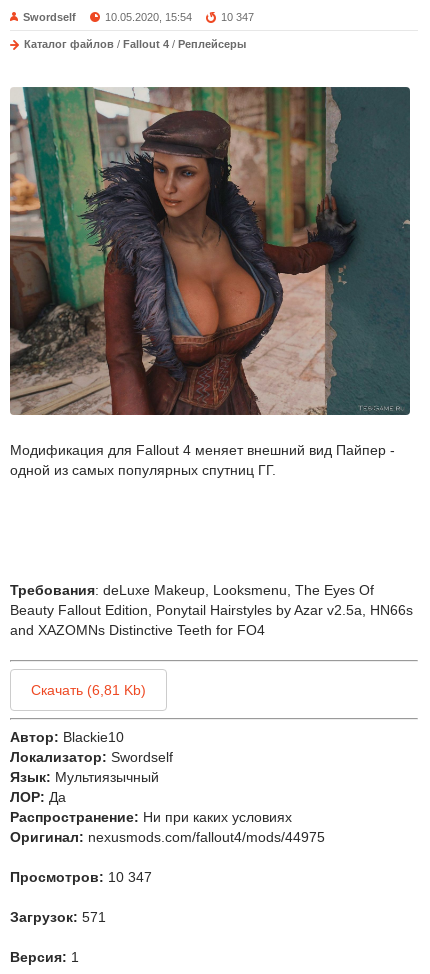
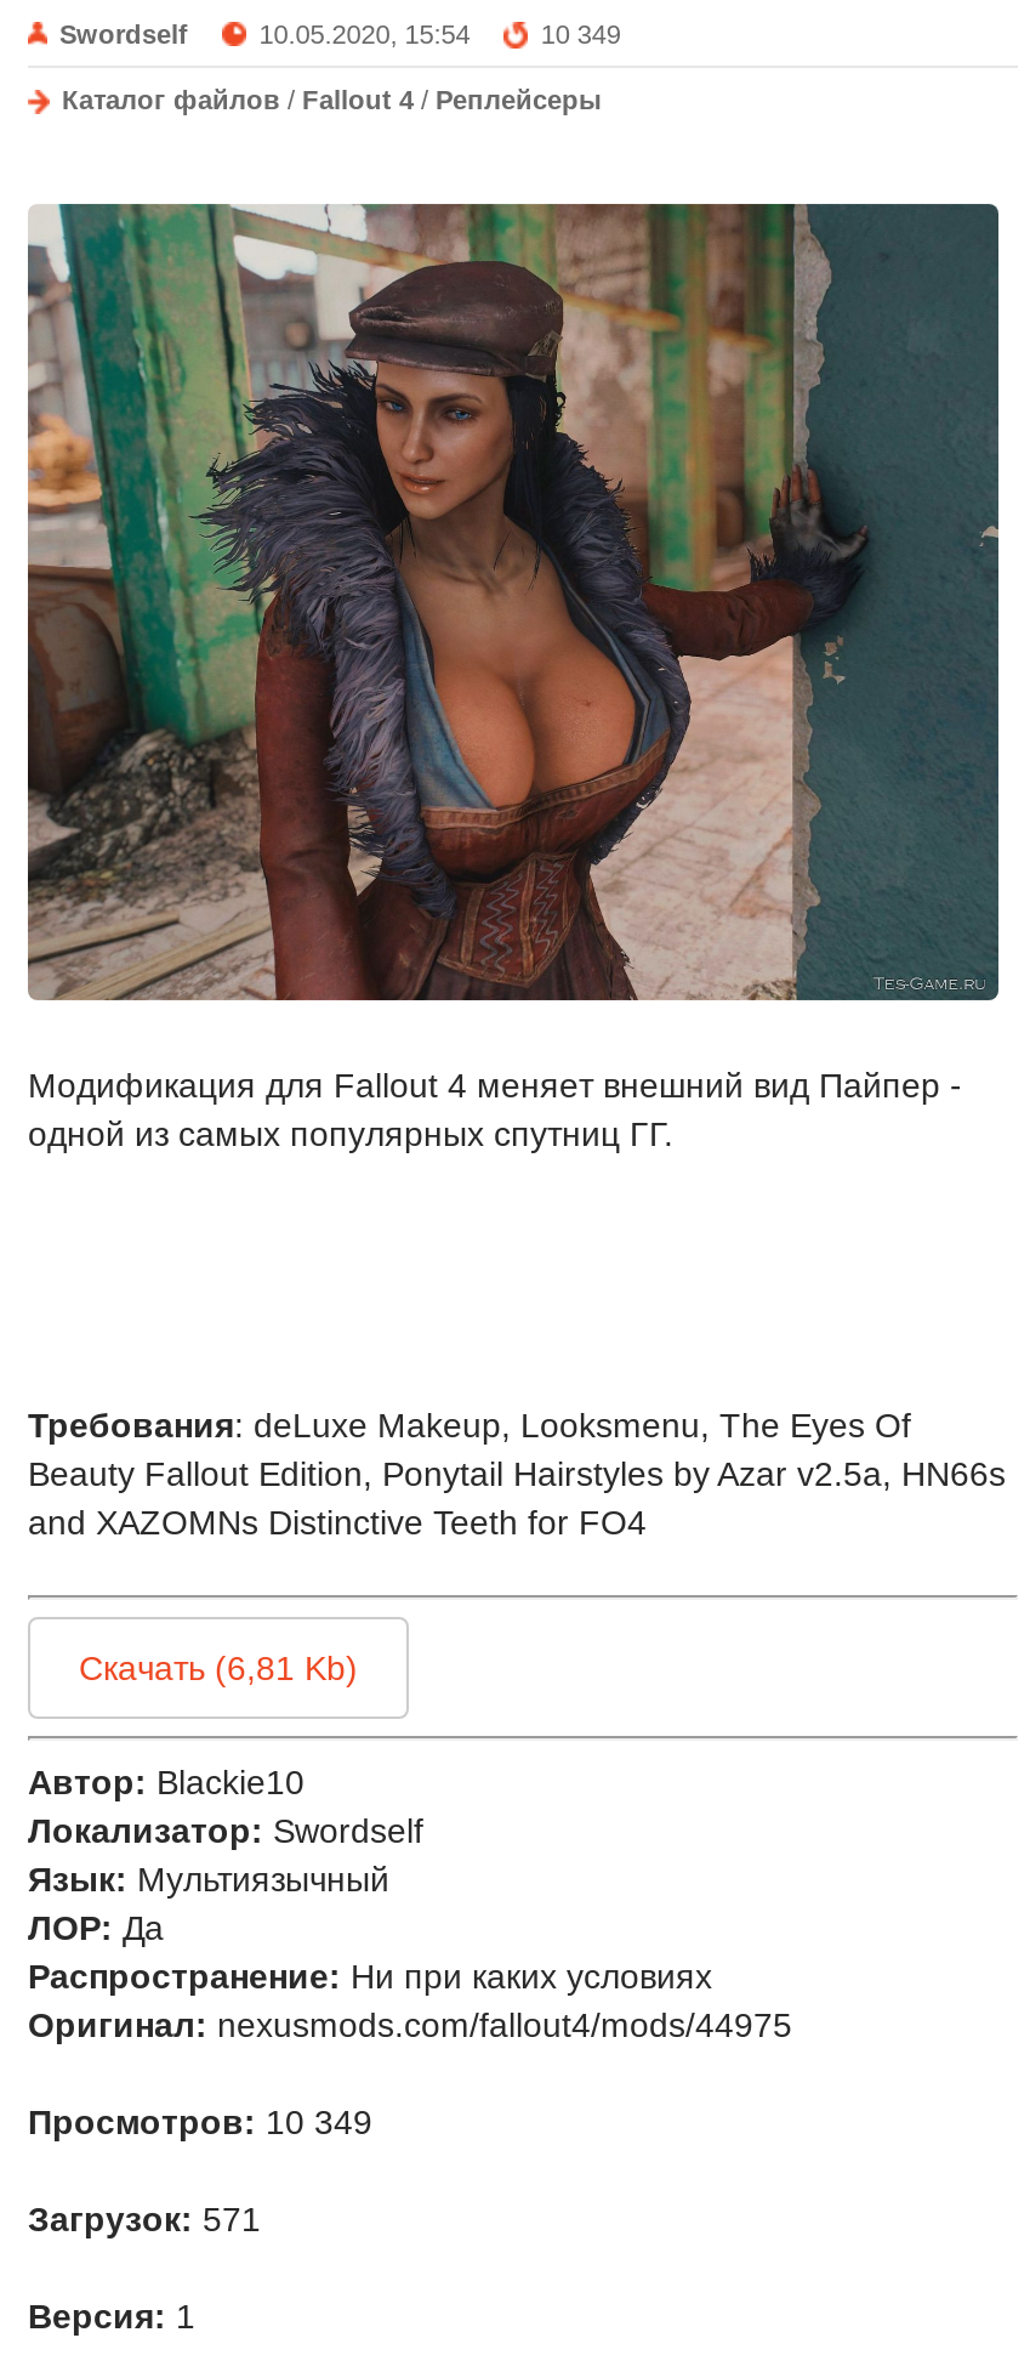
[221,11,254,23] 10 347 -> [541,19,621,49] 10 349
[10,869,152,885] Просмотров: 10 347 -> [28,2103,372,2141] Просмотров: 10 349

